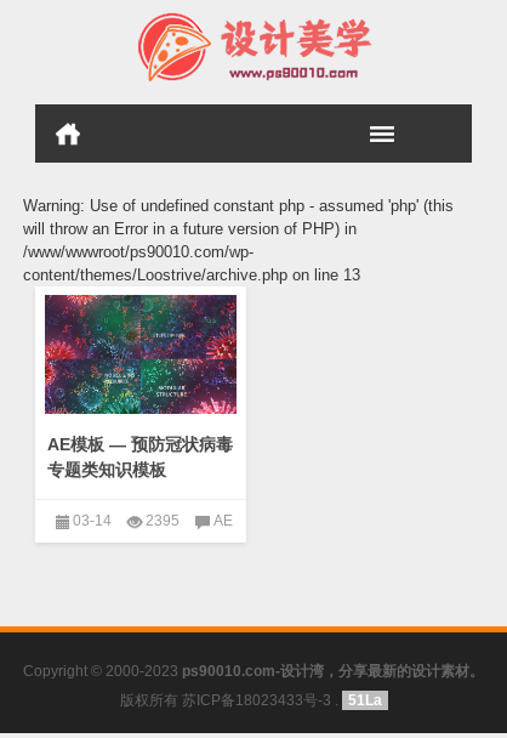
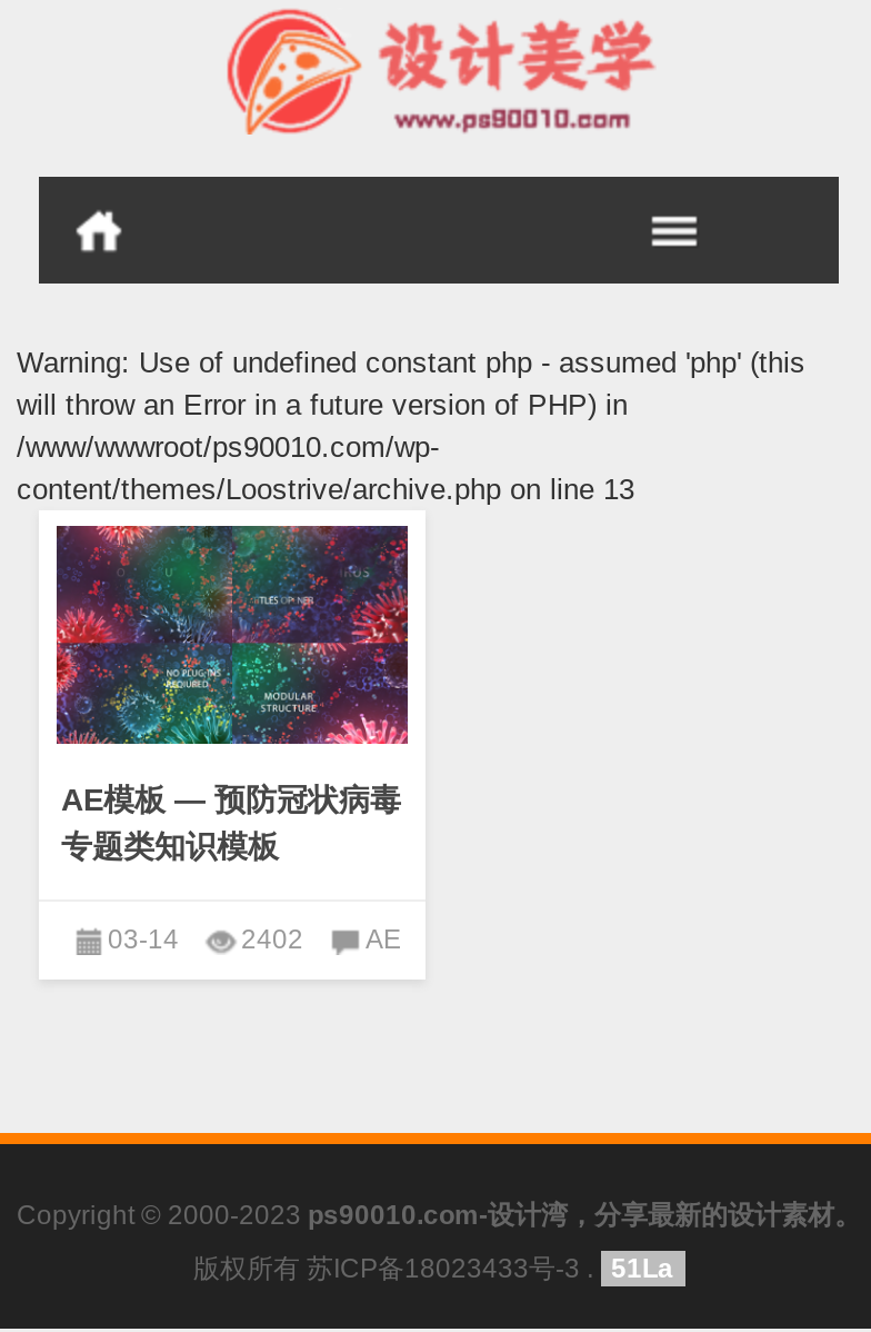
[73,512,233,529] 03-14 2395 AE -> [108,923,401,954] 03-14 2402 AE

